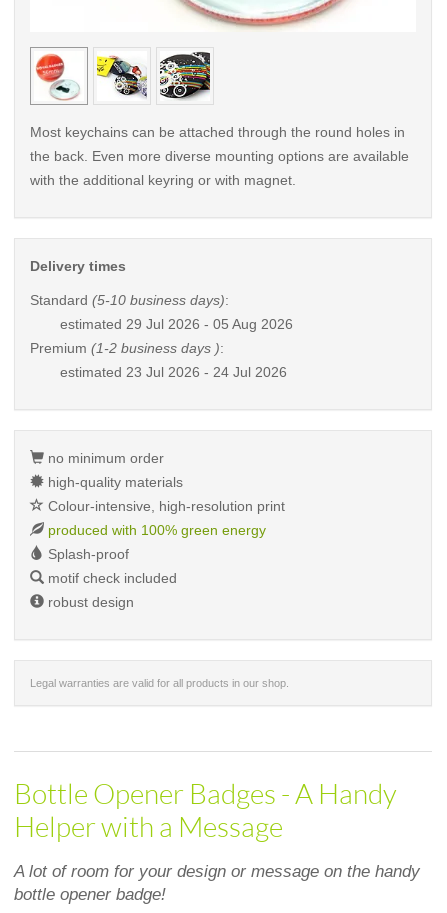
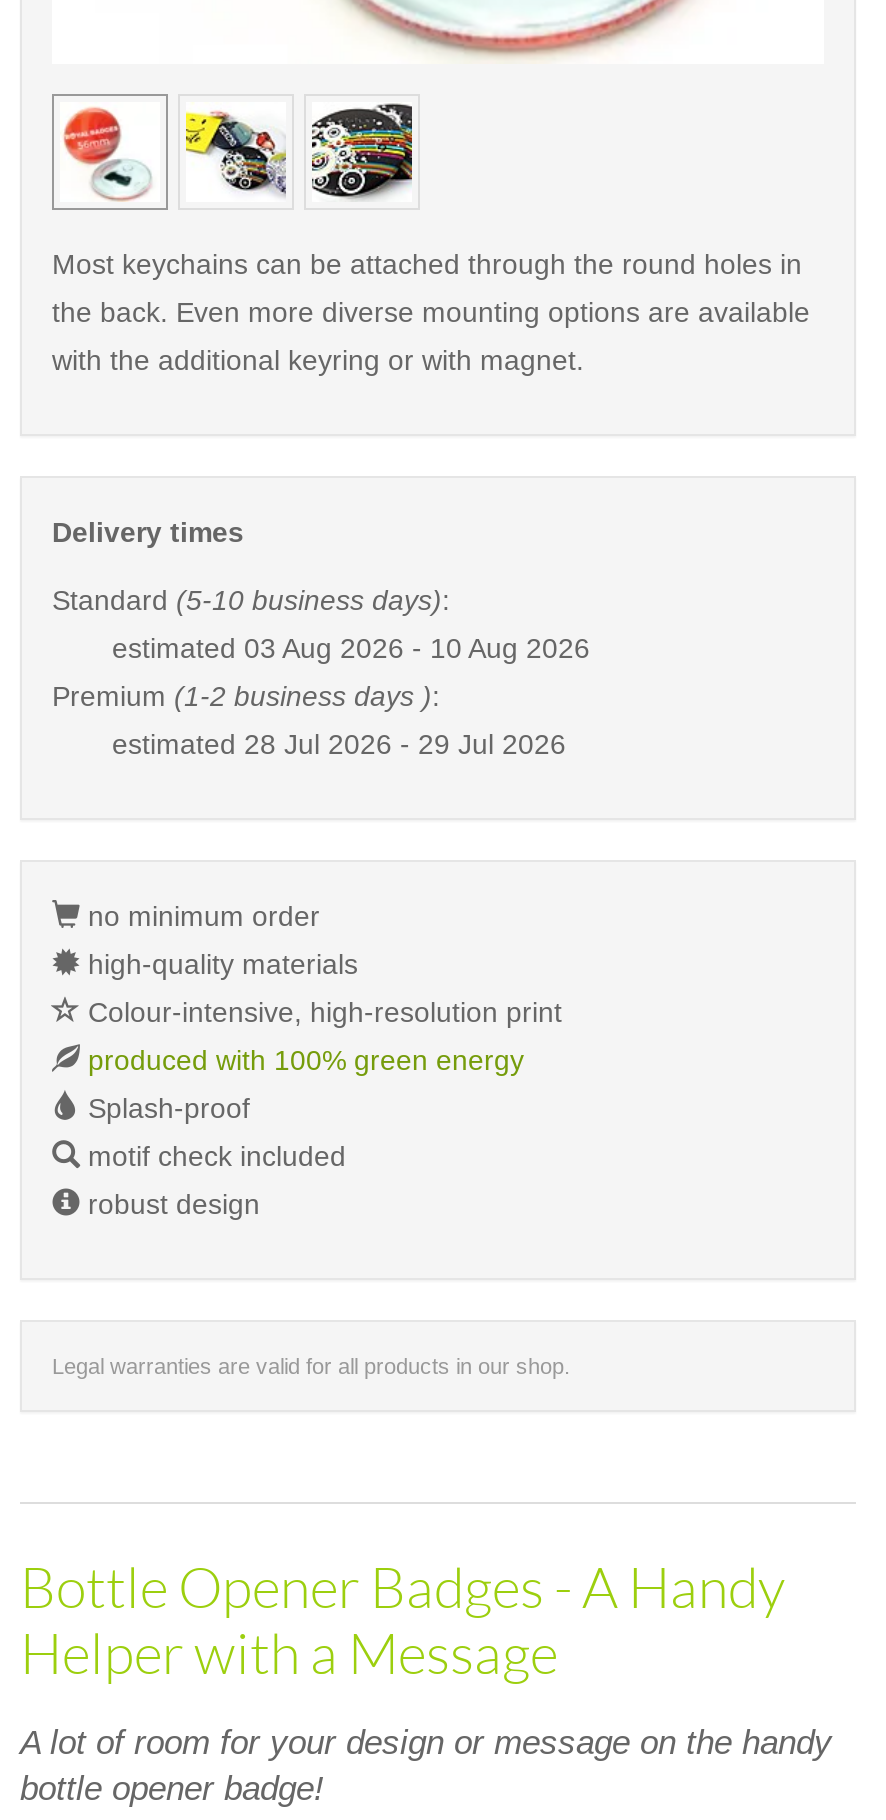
[60,316,293,332] estimated 29 Jul 2026 - 05 Aug 2026 -> [112,632,590,664] estimated 03 Aug 2026 - 10 Aug 2026
[60,364,287,380] estimated 23 Jul 2026 - 24 Jul 2026 -> [112,728,566,760] estimated 28 Jul 2026 - 29 Jul 2026

